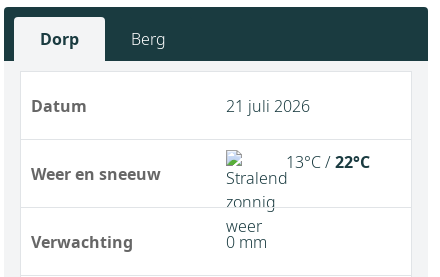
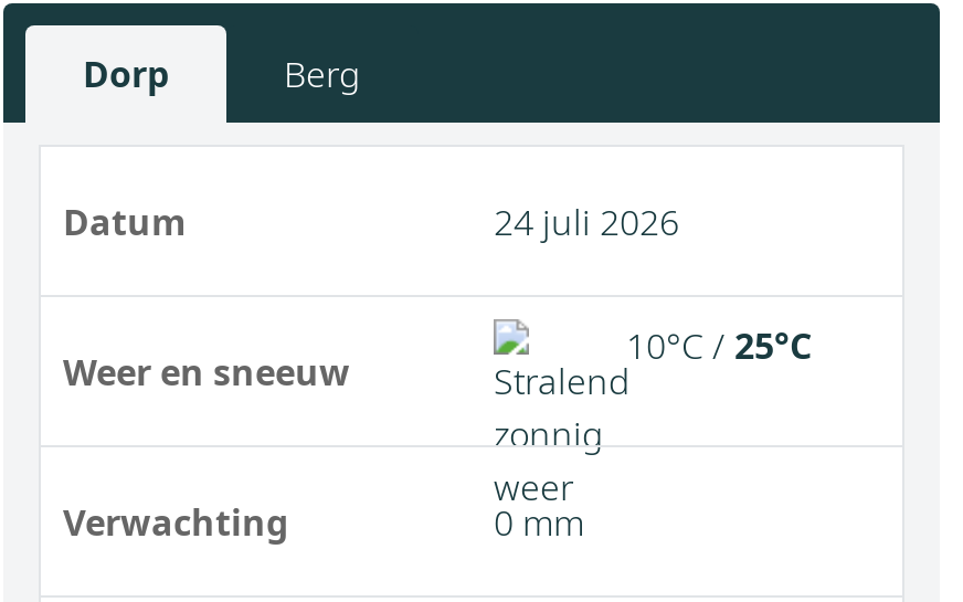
[226,95,310,117] 21 juli 2026 -> [494,198,679,246] 24 juli 2026
[286,151,370,173] 13°C / 22°C -> [626,321,812,370] 10°C / 25°C

